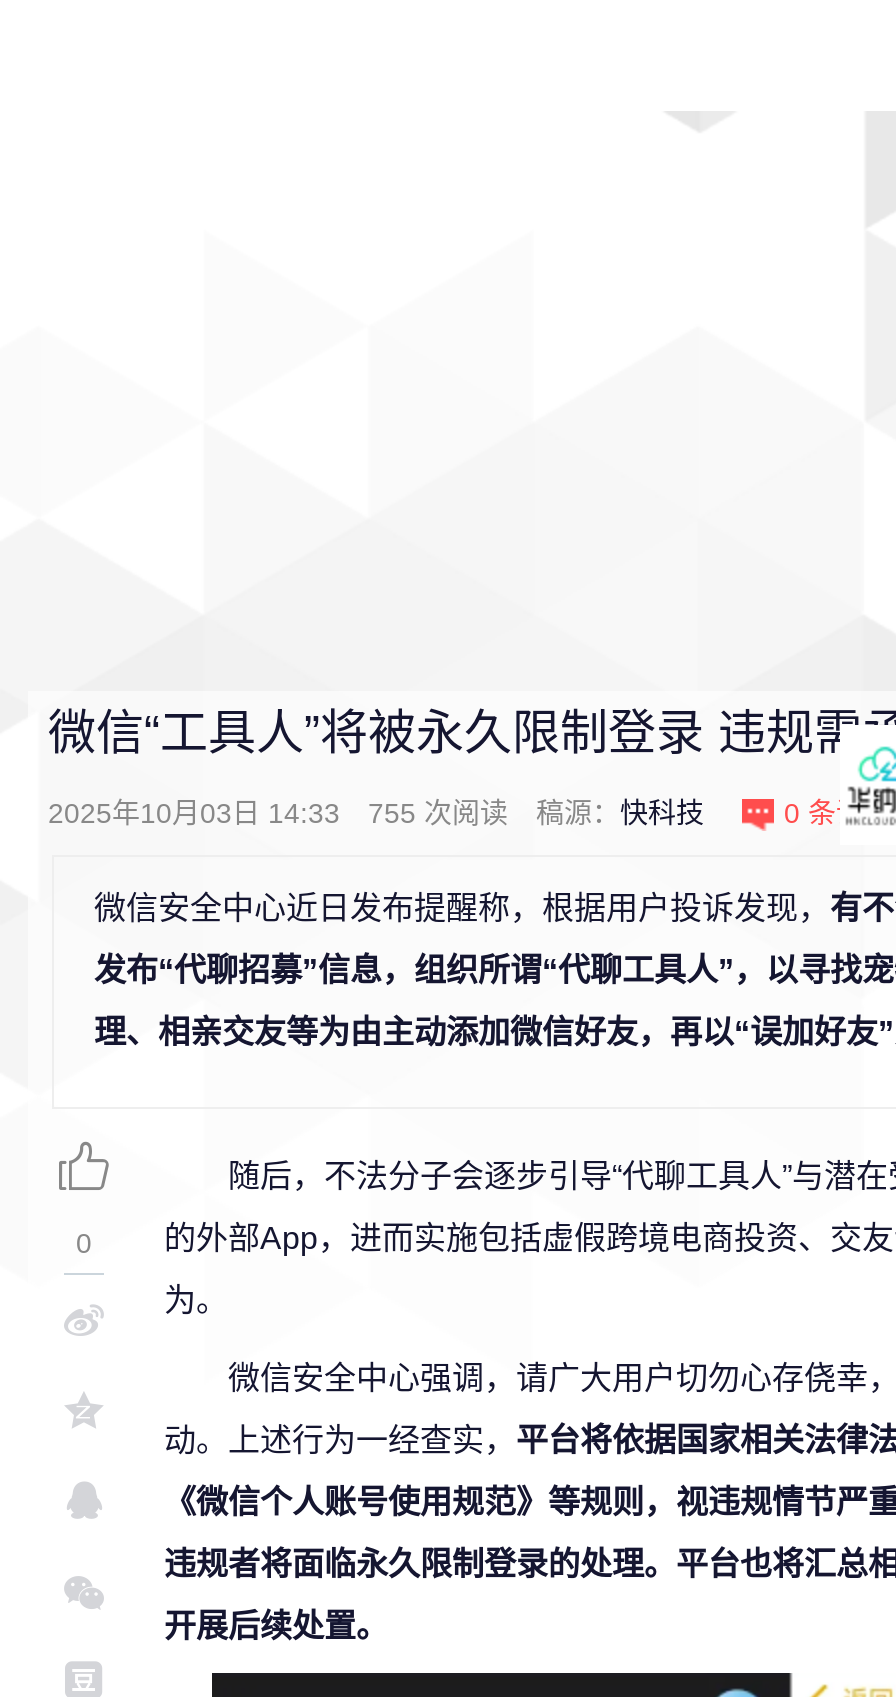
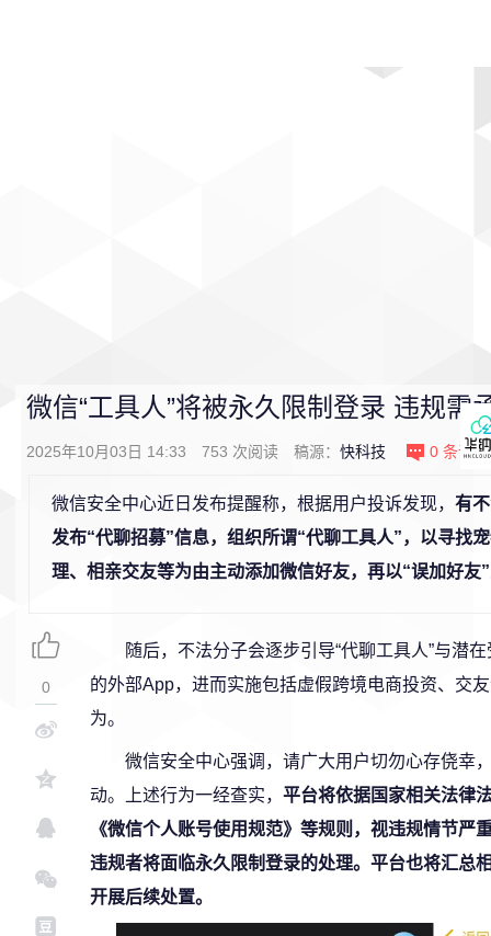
[48,797,704,829] 2025年10月03日 14:33 755次阅读 稿源：快科技 -> [26,443,386,460] 2025年10月03日 14:33 753次阅读 稿源：快科技

